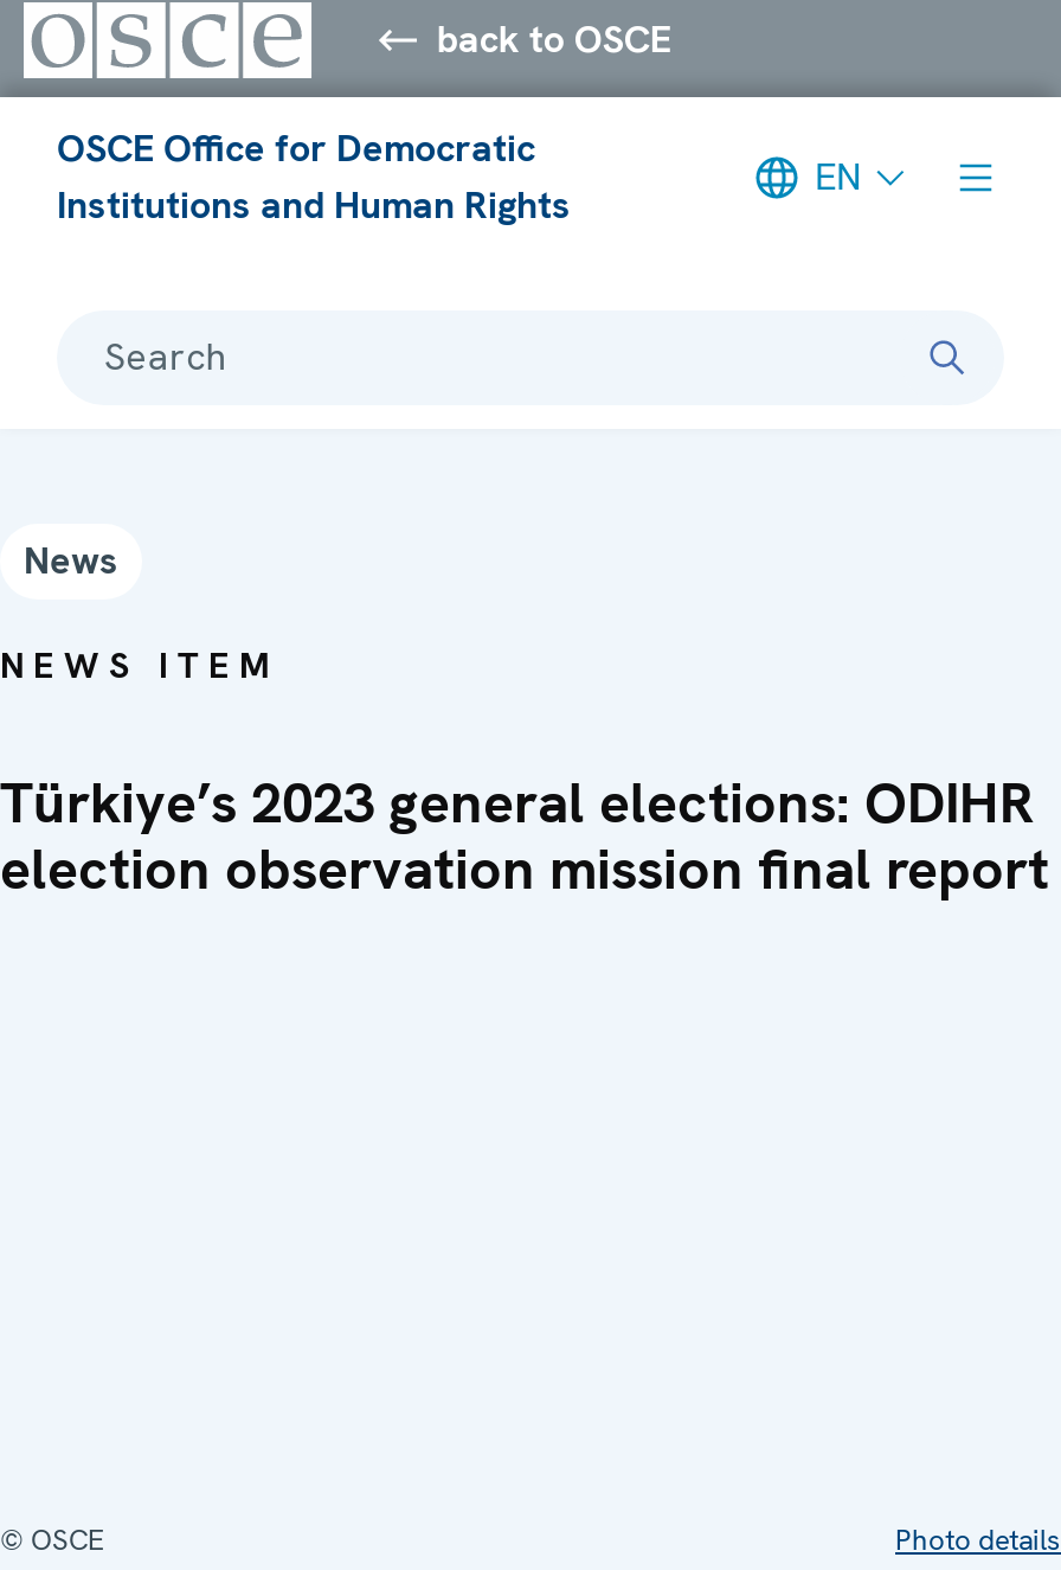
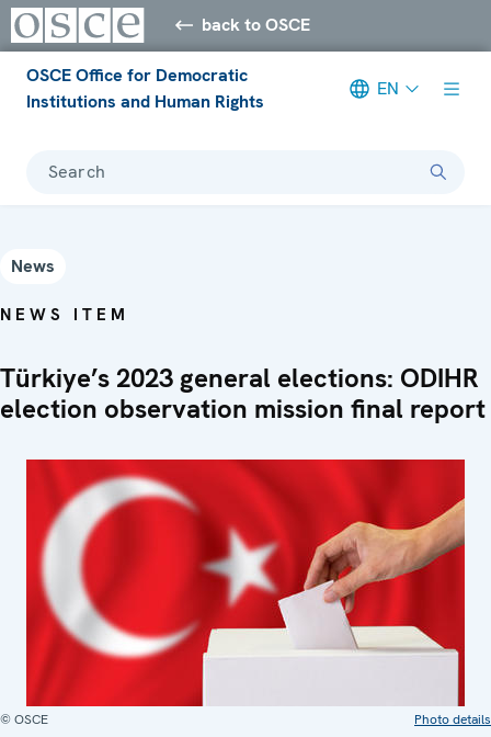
none -> [25,458,466,707] [image]

